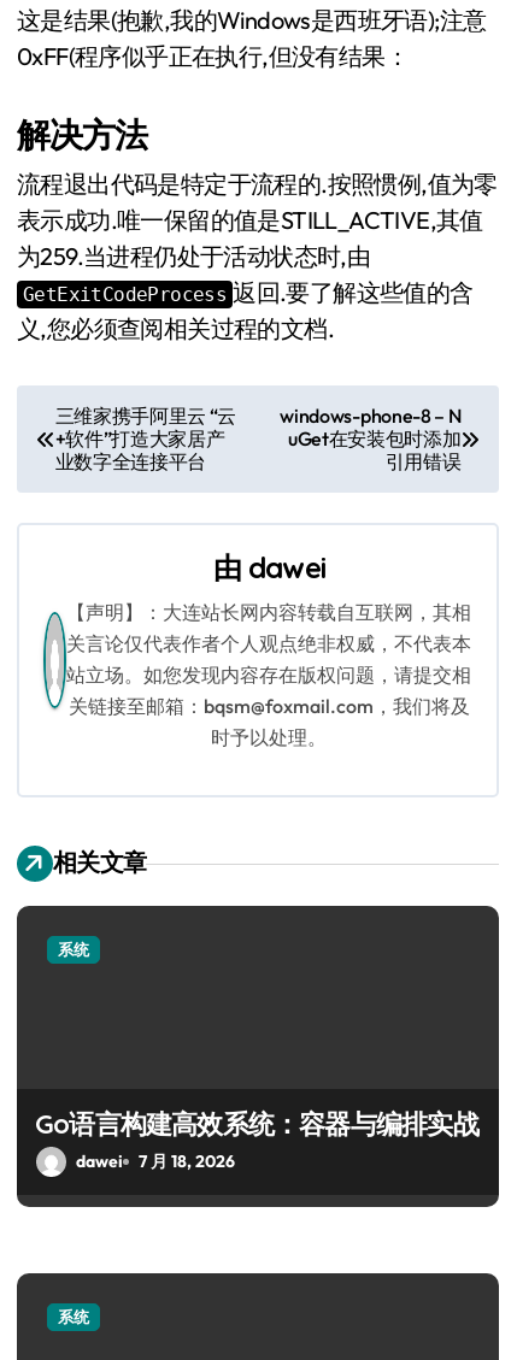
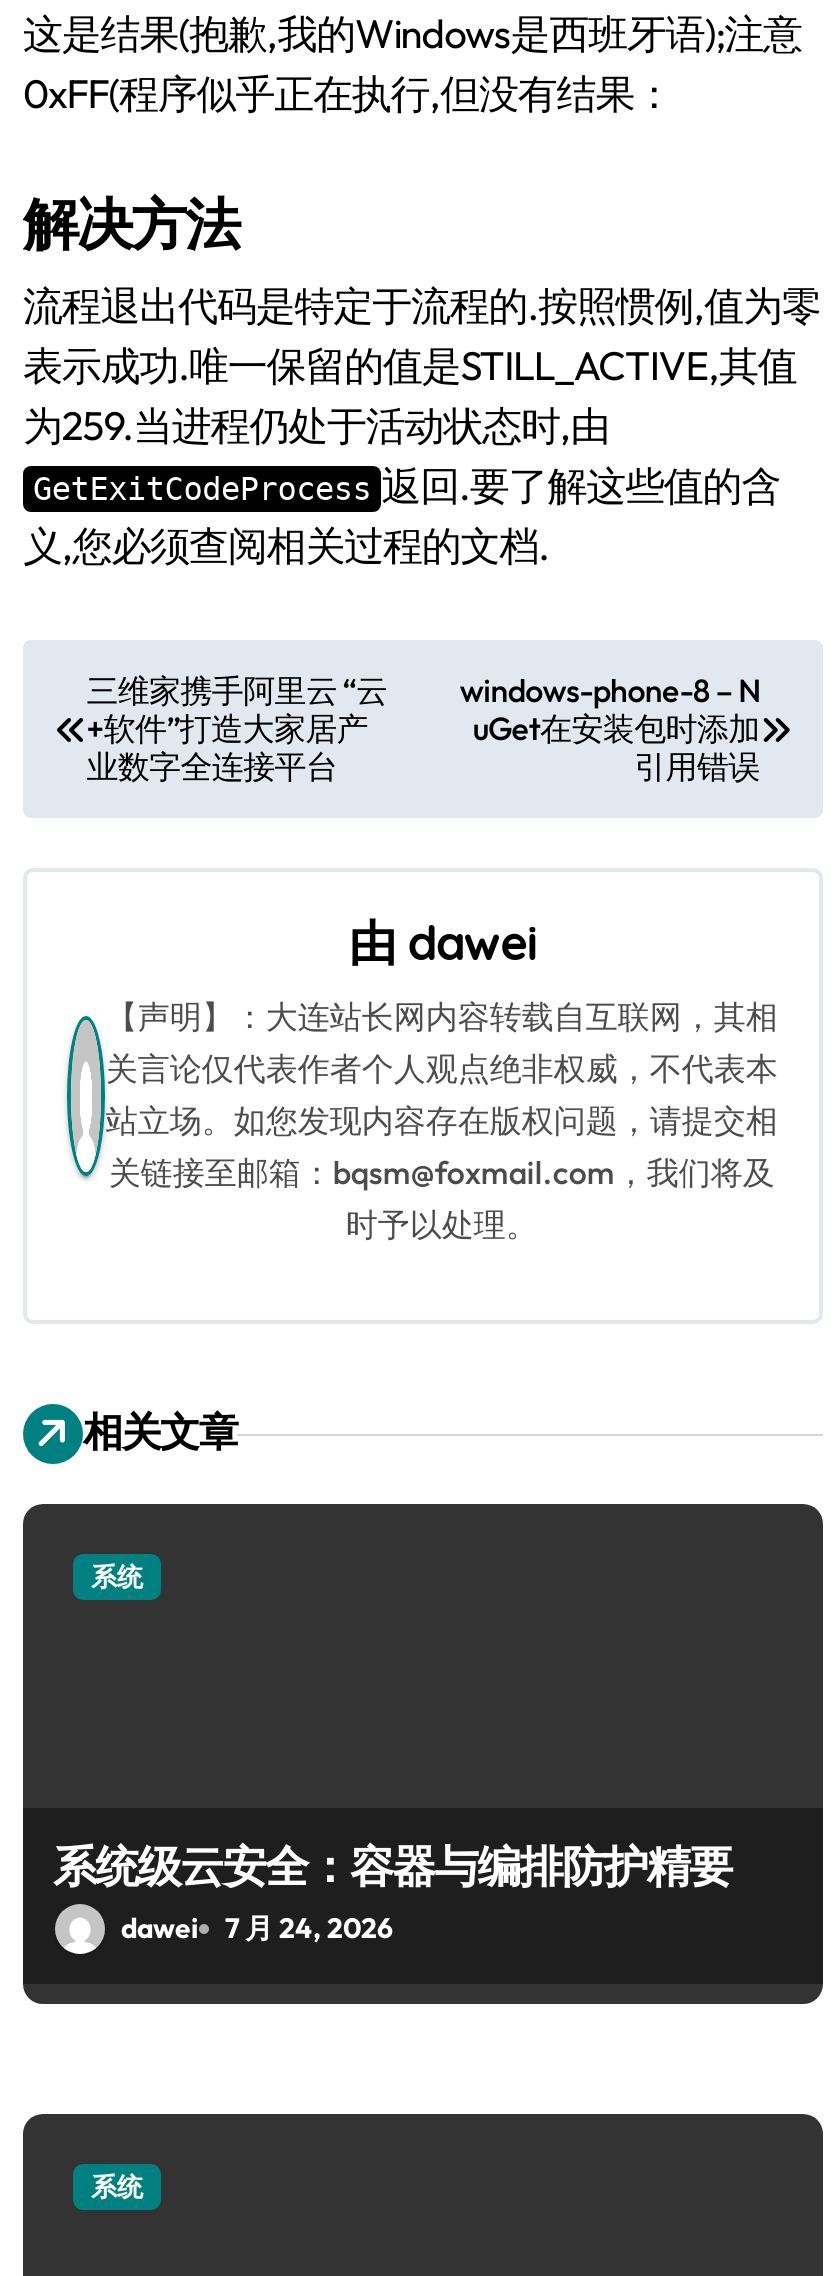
[35,1107,478,1141] Go语言构建高效系统：容器与编排实战 -> [53,1838,732,1894] 系统级云安全：容器与编排防护精要
[76,1150,235,1172] dawei 7 月 18, 2026 -> [121,1910,393,1946] dawei 7 月 24, 2026

